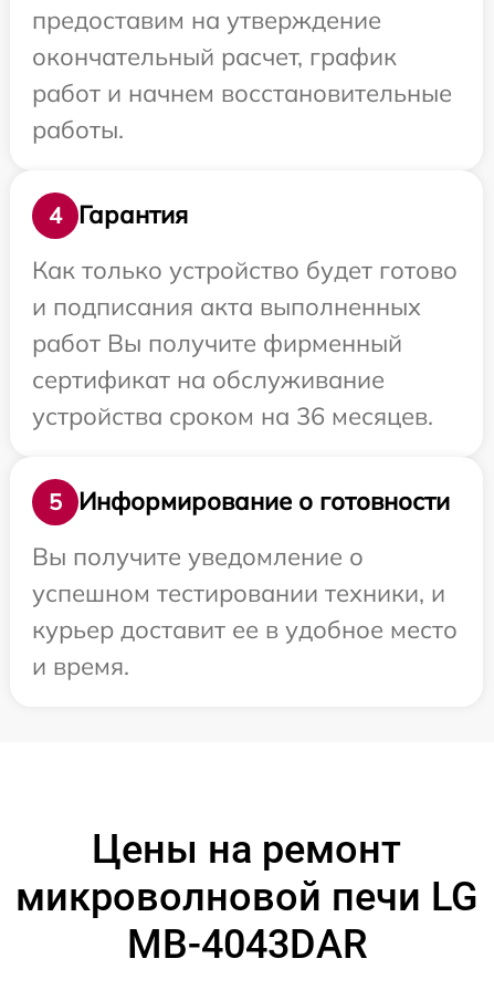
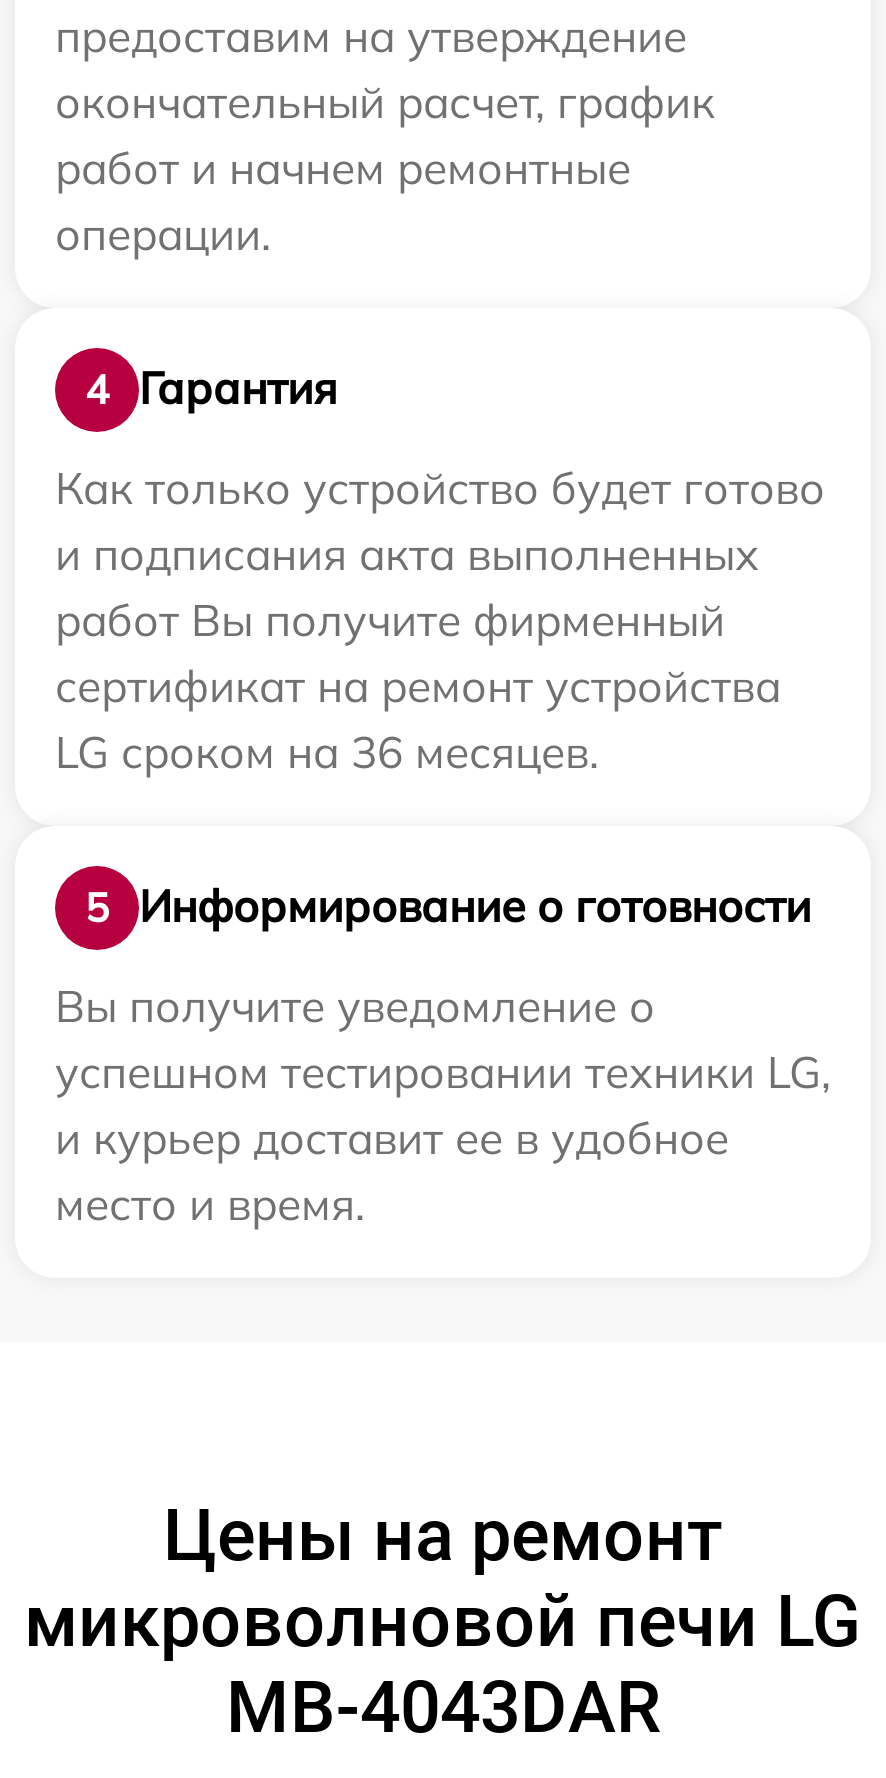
[32,77,452,145] работ и начнем восстановительные | работы. -> [55,139,631,261] работ и начнем ремонтные | операции.
[32,364,433,431] сертификат на обслуживание | устройства сроком на 36 месяцев. -> [55,657,781,779] сертификат на ремонт устройства | LG сроком на 36 месяцев.
[32,577,458,681] успешном тестировании техники, и | курьер доставит ее в удобное место | и время. -> [55,1043,831,1231] успешном тестировании техники LG, | и курьер доставит ее в удобное | место и время.

